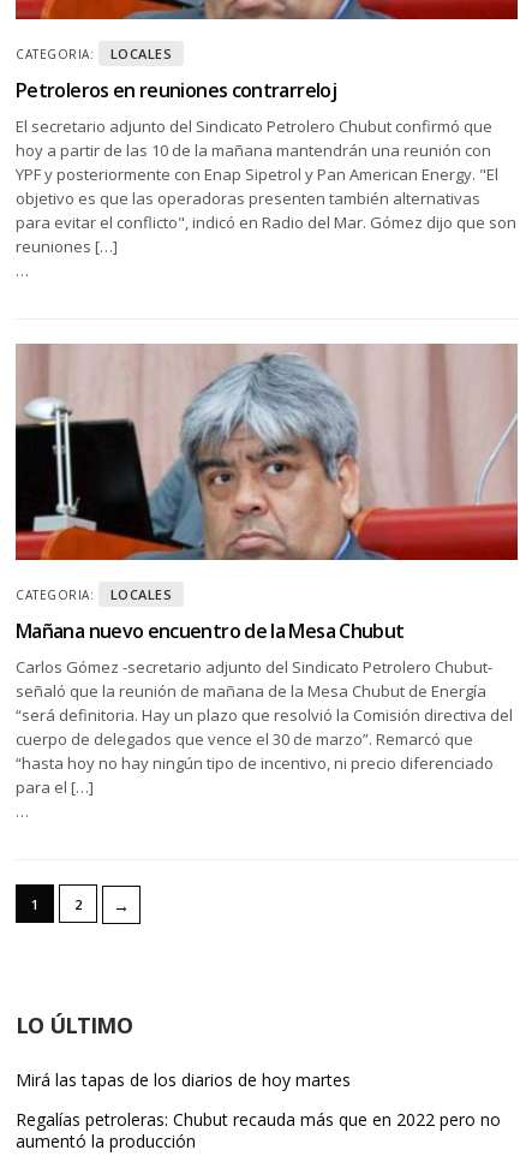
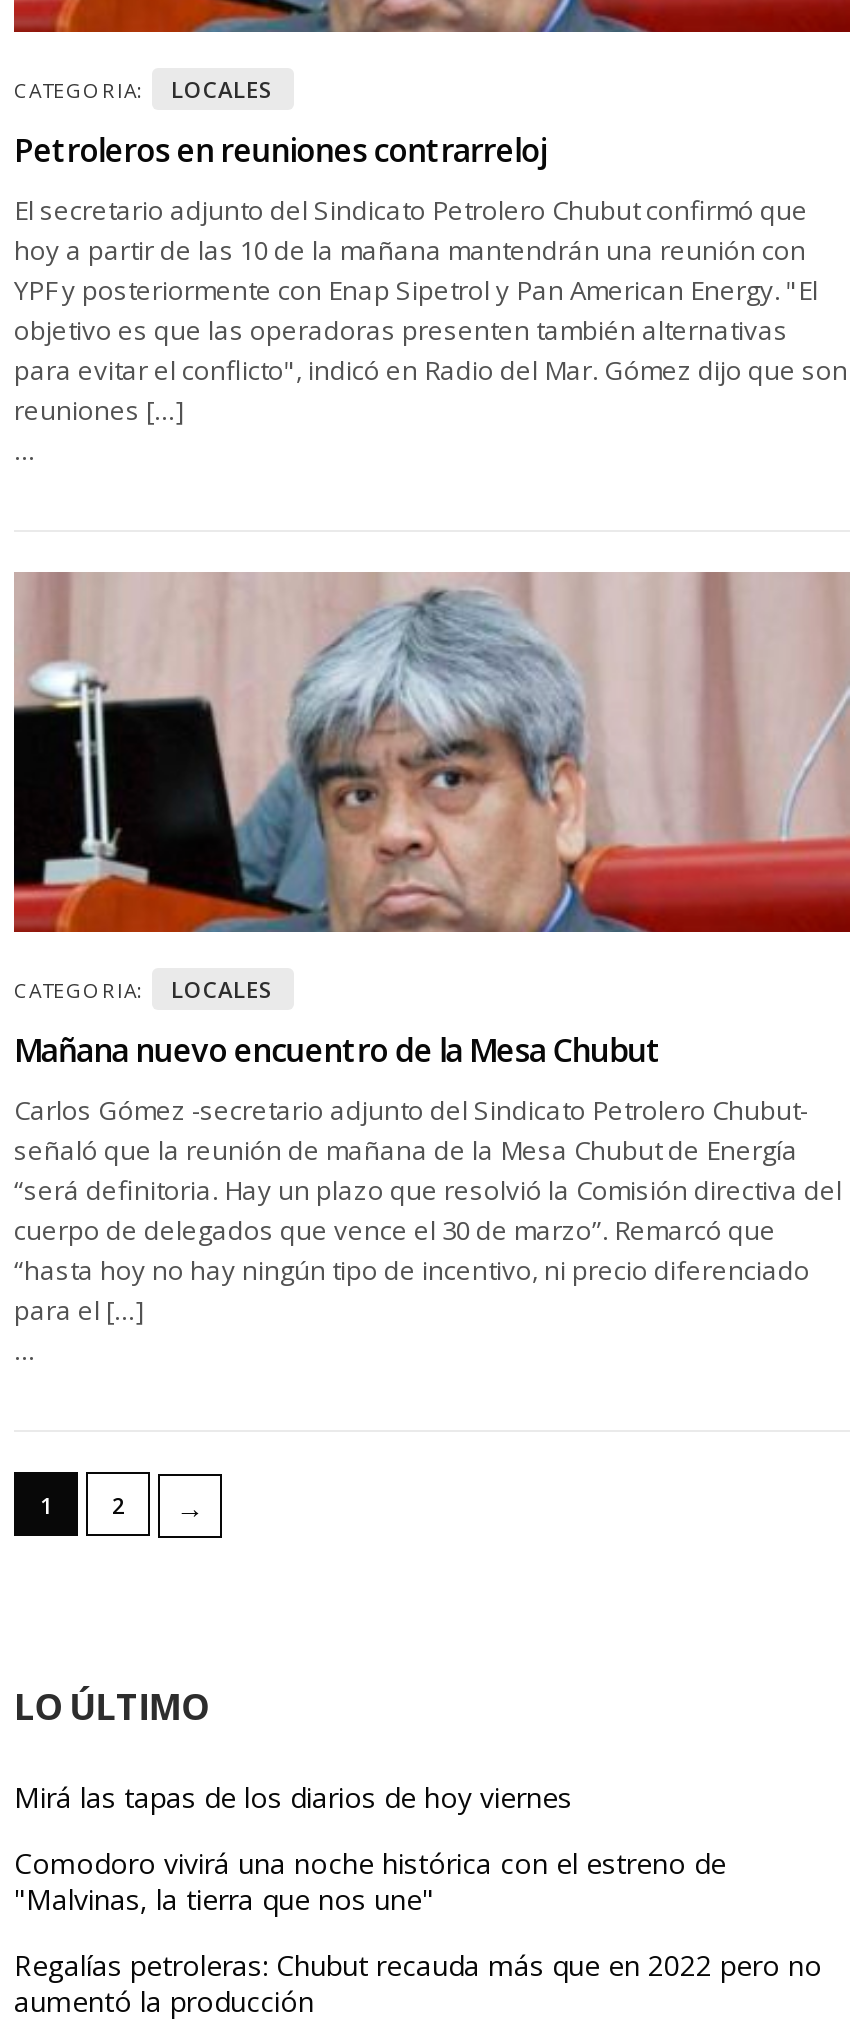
[16,1068,351,1091] Mirá las tapas de los diarios de hoy martes -> [14,1777,726,1917] Mirá las tapas de los diarios de hoy viernes | Comodoro vivirá una noche histórica con el estreno de | "Malvinas, la tierra que nos une"

